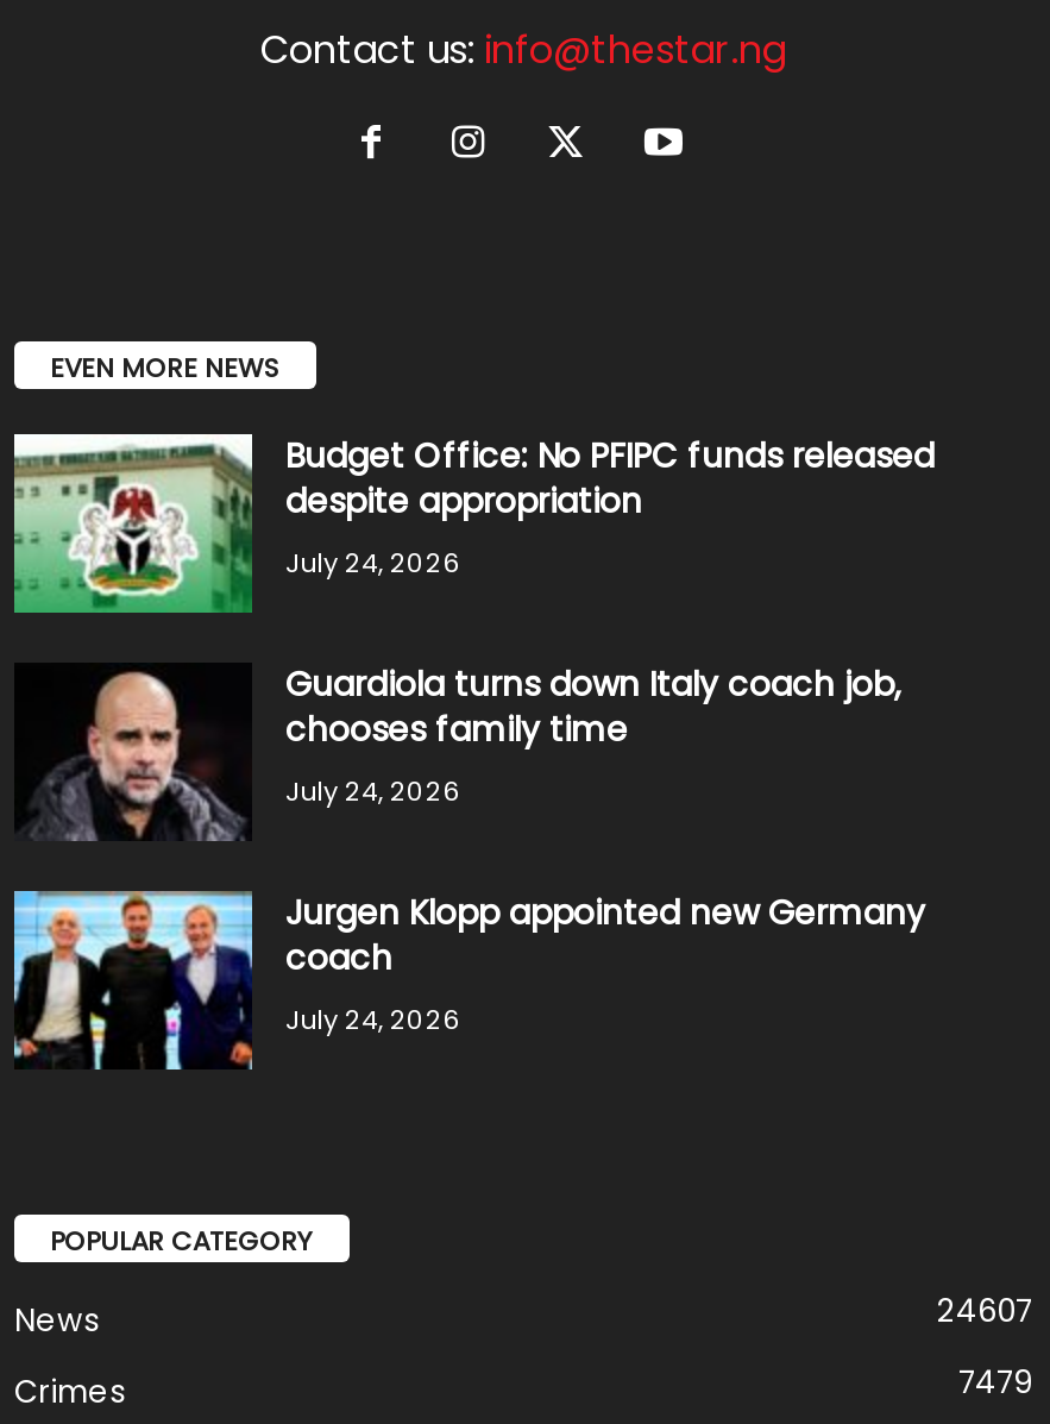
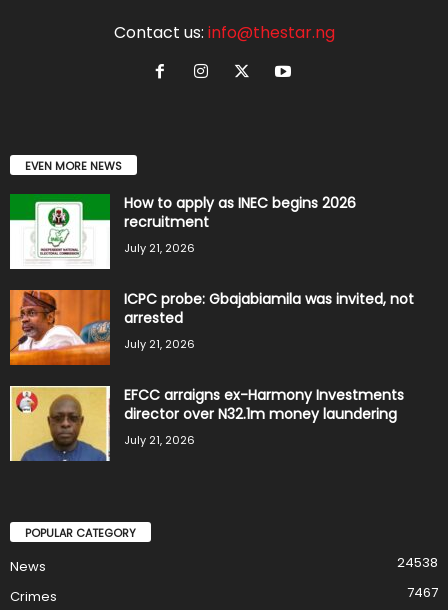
[12,432,935,613] [image] | Budget Office: No PFIPC funds released | despite appropriation | July 24, 2026 -> [9,193,356,270] [image] | How to apply as INEC begins 2026 | recruitment | July 21, 2026
[14,661,901,843] [image] | Guardiola turns down Italy coach job, | chooses family time | July 24, 2026 -> [9,289,414,366] [image] | ICPC probe: Gbajabiamila was invited, not | arrested | July 21, 2026
[12,889,925,1069] [image] | Jurgen Klopp appointed new Germany | coach | July 24, 2026 -> [9,385,404,462] [image] | EFCC arraigns ex-Harmony Investments | director over N32.1m money laundering | July 21, 2026
[937,1289,1032,1334] 24607 -> [397,553,438,572] 24538
[958,1360,1032,1405] 7479 -> [407,583,438,602] 7467

